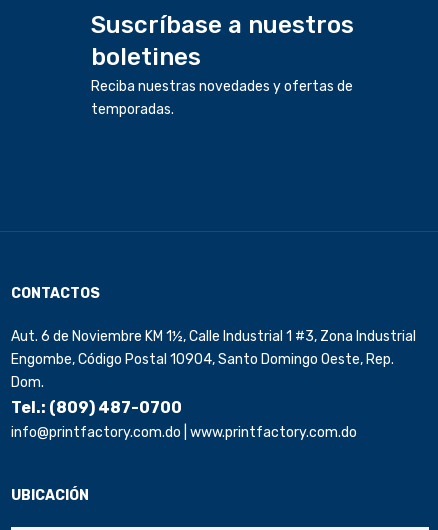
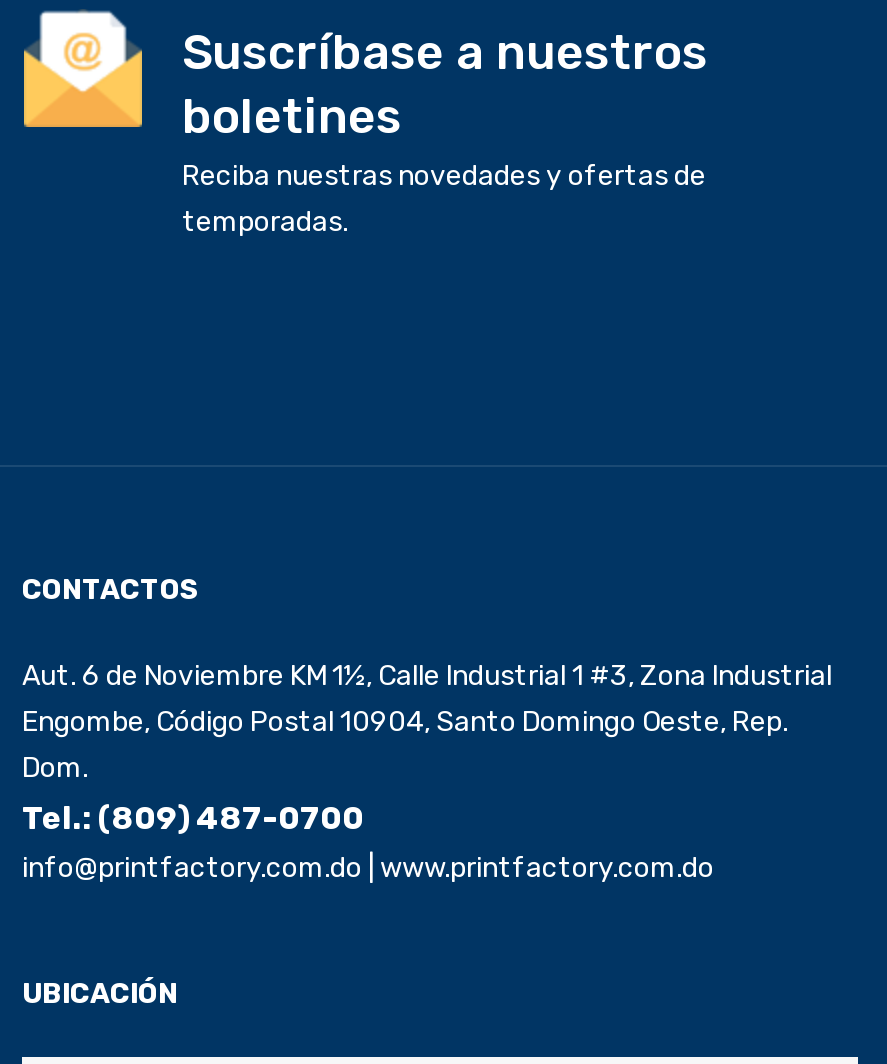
none -> [22,9,144,129] [image]

